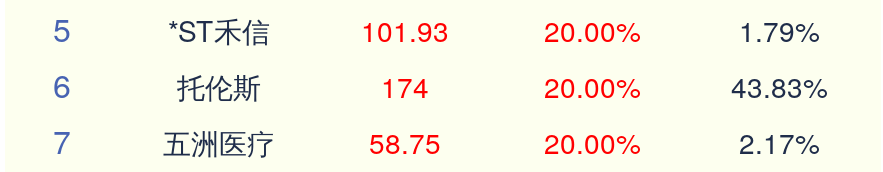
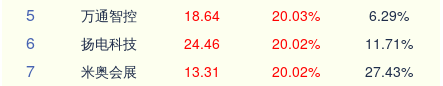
[168,10,819,50] *ST禾信 | 101.93 | 20.00% | 1.79% -> [81,5,409,25] 万通智控 | 18.64 | 20.03% | 6.29%
[177,66,827,106] 托伦斯 | 174 | 20.00% | 43.83% -> [81,33,413,53] 扬电科技 | 24.46 | 20.02% | 11.71%
[163,122,819,162] 五洲医疗 | 58.75 | 20.00% | 2.17% -> [81,61,413,81] 米奥会展 | 13.31 | 20.02% | 27.43%

